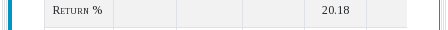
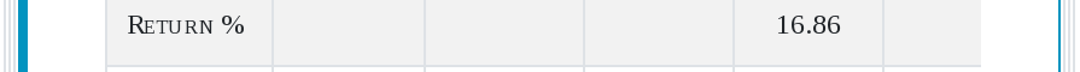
[322,3,349,17] 20.18 -> [776,7,841,41] 16.86

